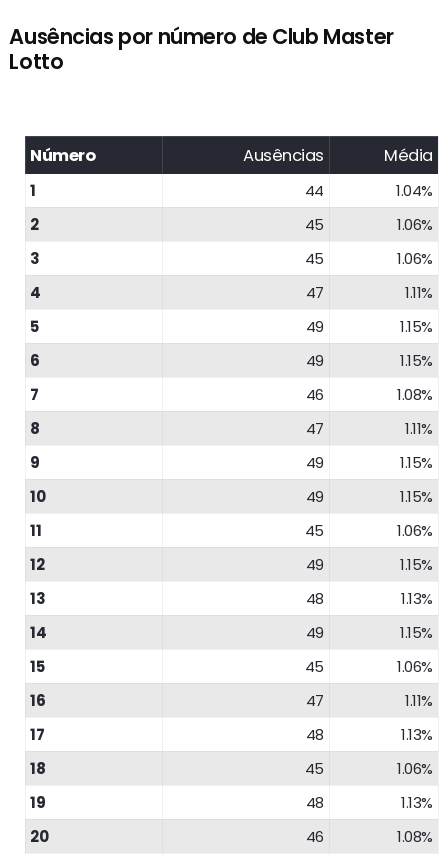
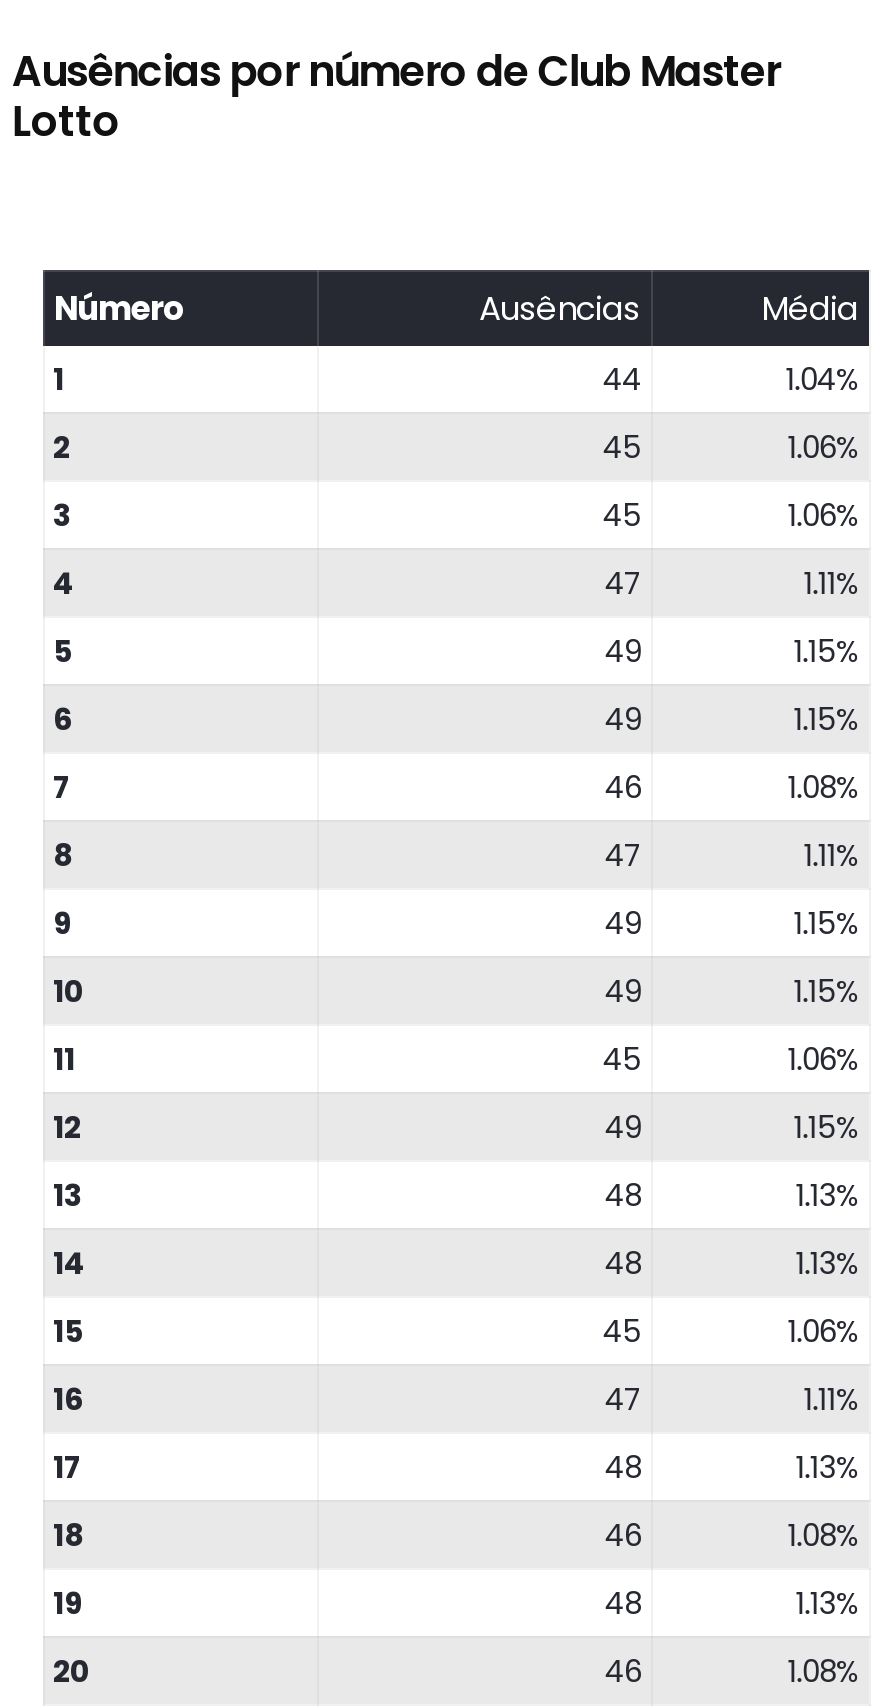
[306,622,324,643] 49 -> [605,1241,641,1283] 48
[400,622,433,643] 1.15% -> [795,1241,859,1283] 1.13%
[305,758,324,779] 45 -> [605,1513,641,1555] 46
[397,758,433,779] 1.06% -> [787,1513,859,1555] 1.08%

